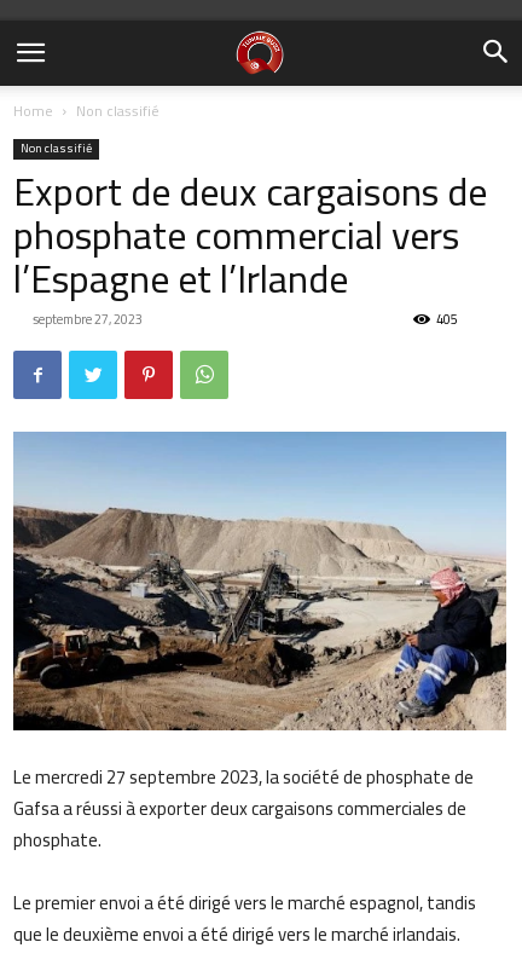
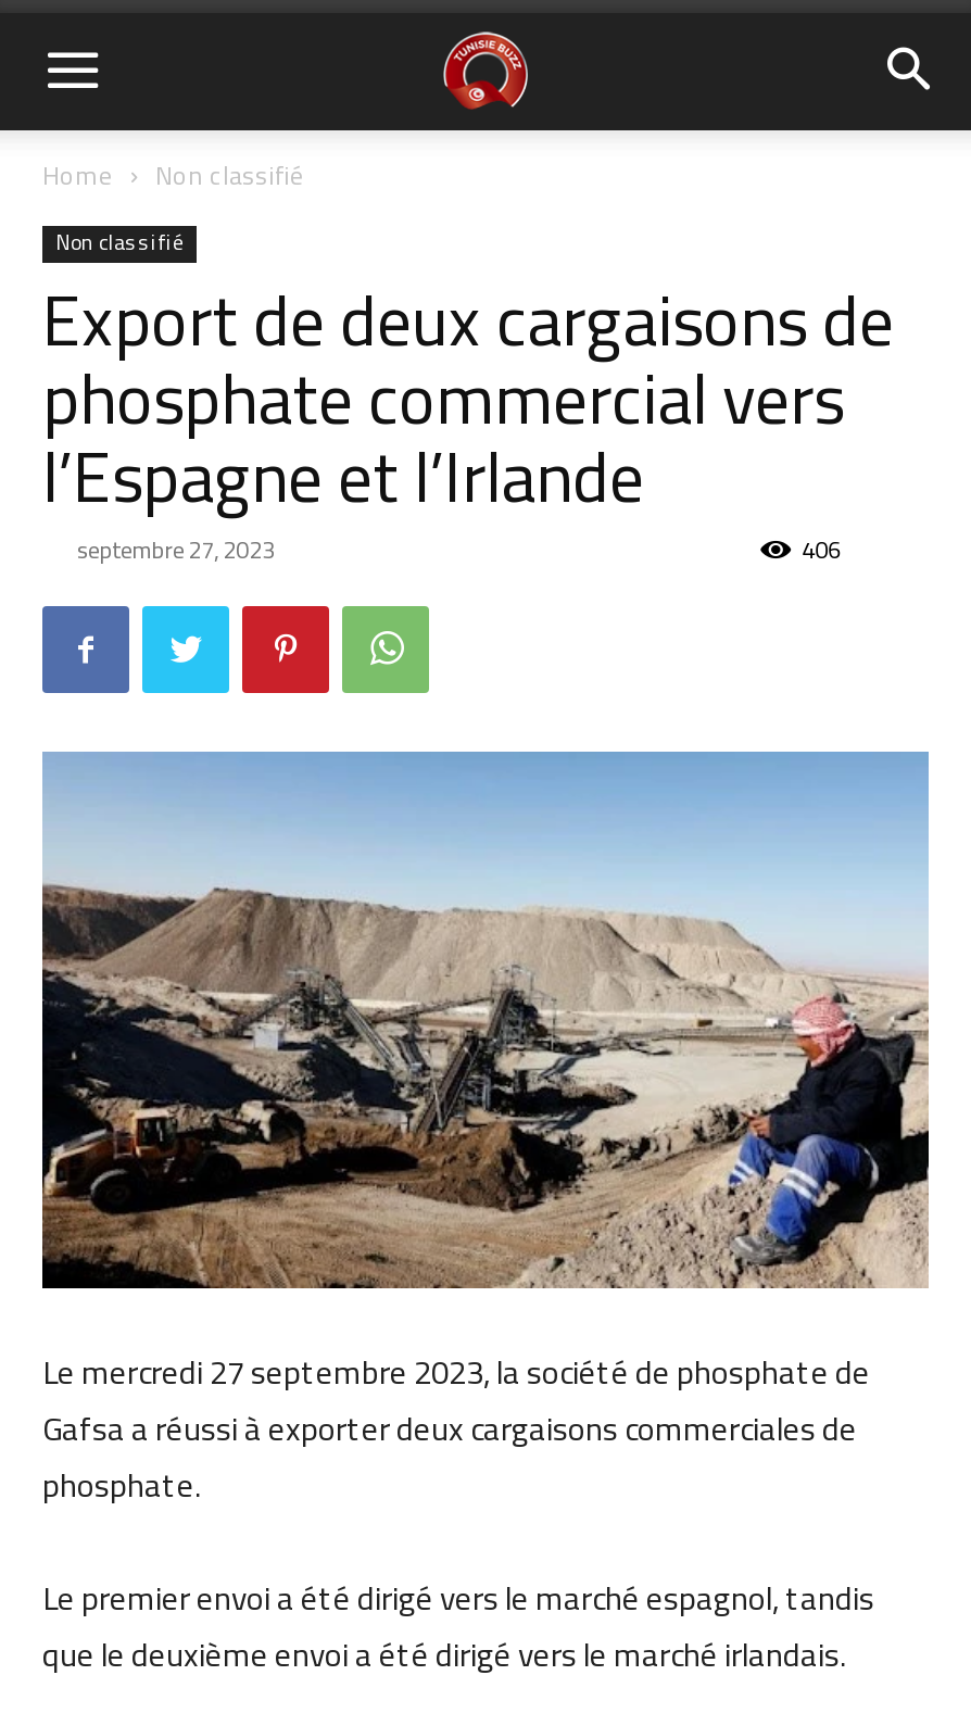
[436,307,457,331] 405 -> [802,528,841,571] 406

